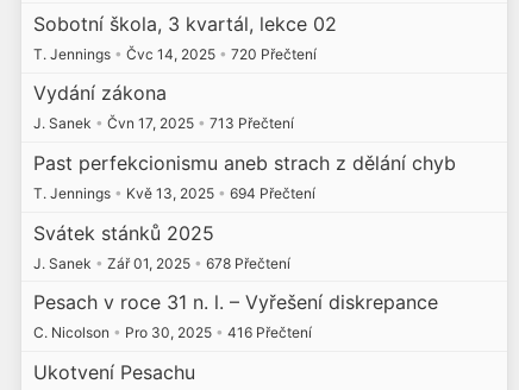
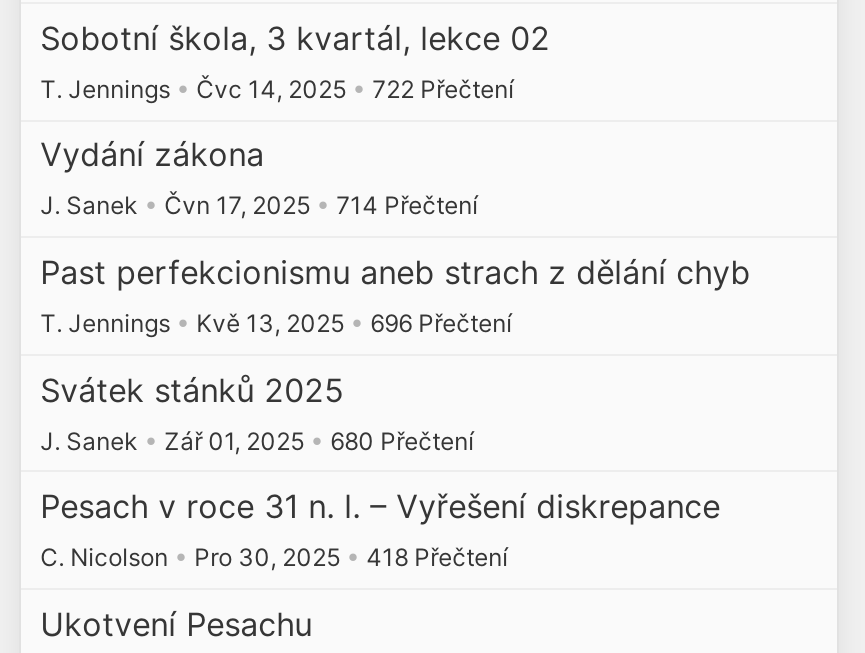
[33,45,316,63] T. Jennings • Čvc 14, 2025 • 720 Přečtení -> [40,74,514,104] T. Jennings • Čvc 14, 2025 • 722 Přečtení
[33,115,294,133] J. Sanek • Čvn 17, 2025 • 713 Přečtení -> [40,191,478,221] J. Sanek • Čvn 17, 2025 • 714 Přečtení
[33,184,315,202] T. Jennings • Kvě 13, 2025 • 694 Přečtení -> [40,308,512,338] T. Jennings • Kvě 13, 2025 • 696 Přečtení
[33,254,290,272] J. Sanek • Zář 01, 2025 • 678 Přečtení -> [40,425,474,455] J. Sanek • Zář 01, 2025 • 680 Přečtení
[33,324,311,341] C. Nicolson • Pro 30, 2025 • 416 Přečtení -> [40,542,508,572] C. Nicolson • Pro 30, 2025 • 418 Přečtení

